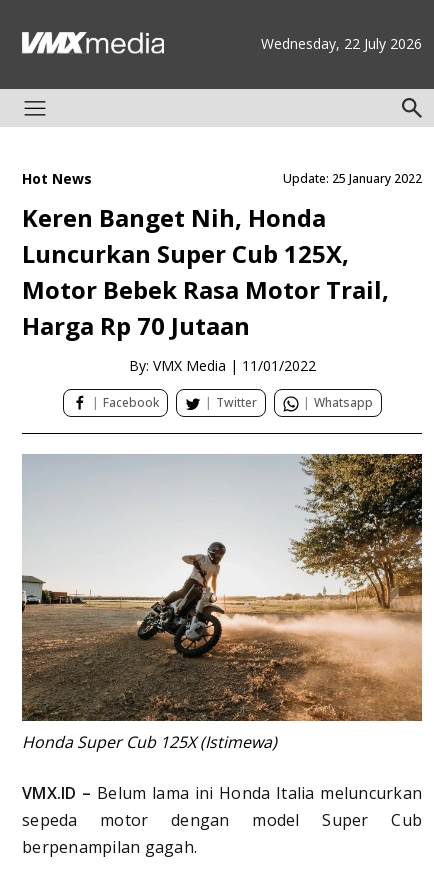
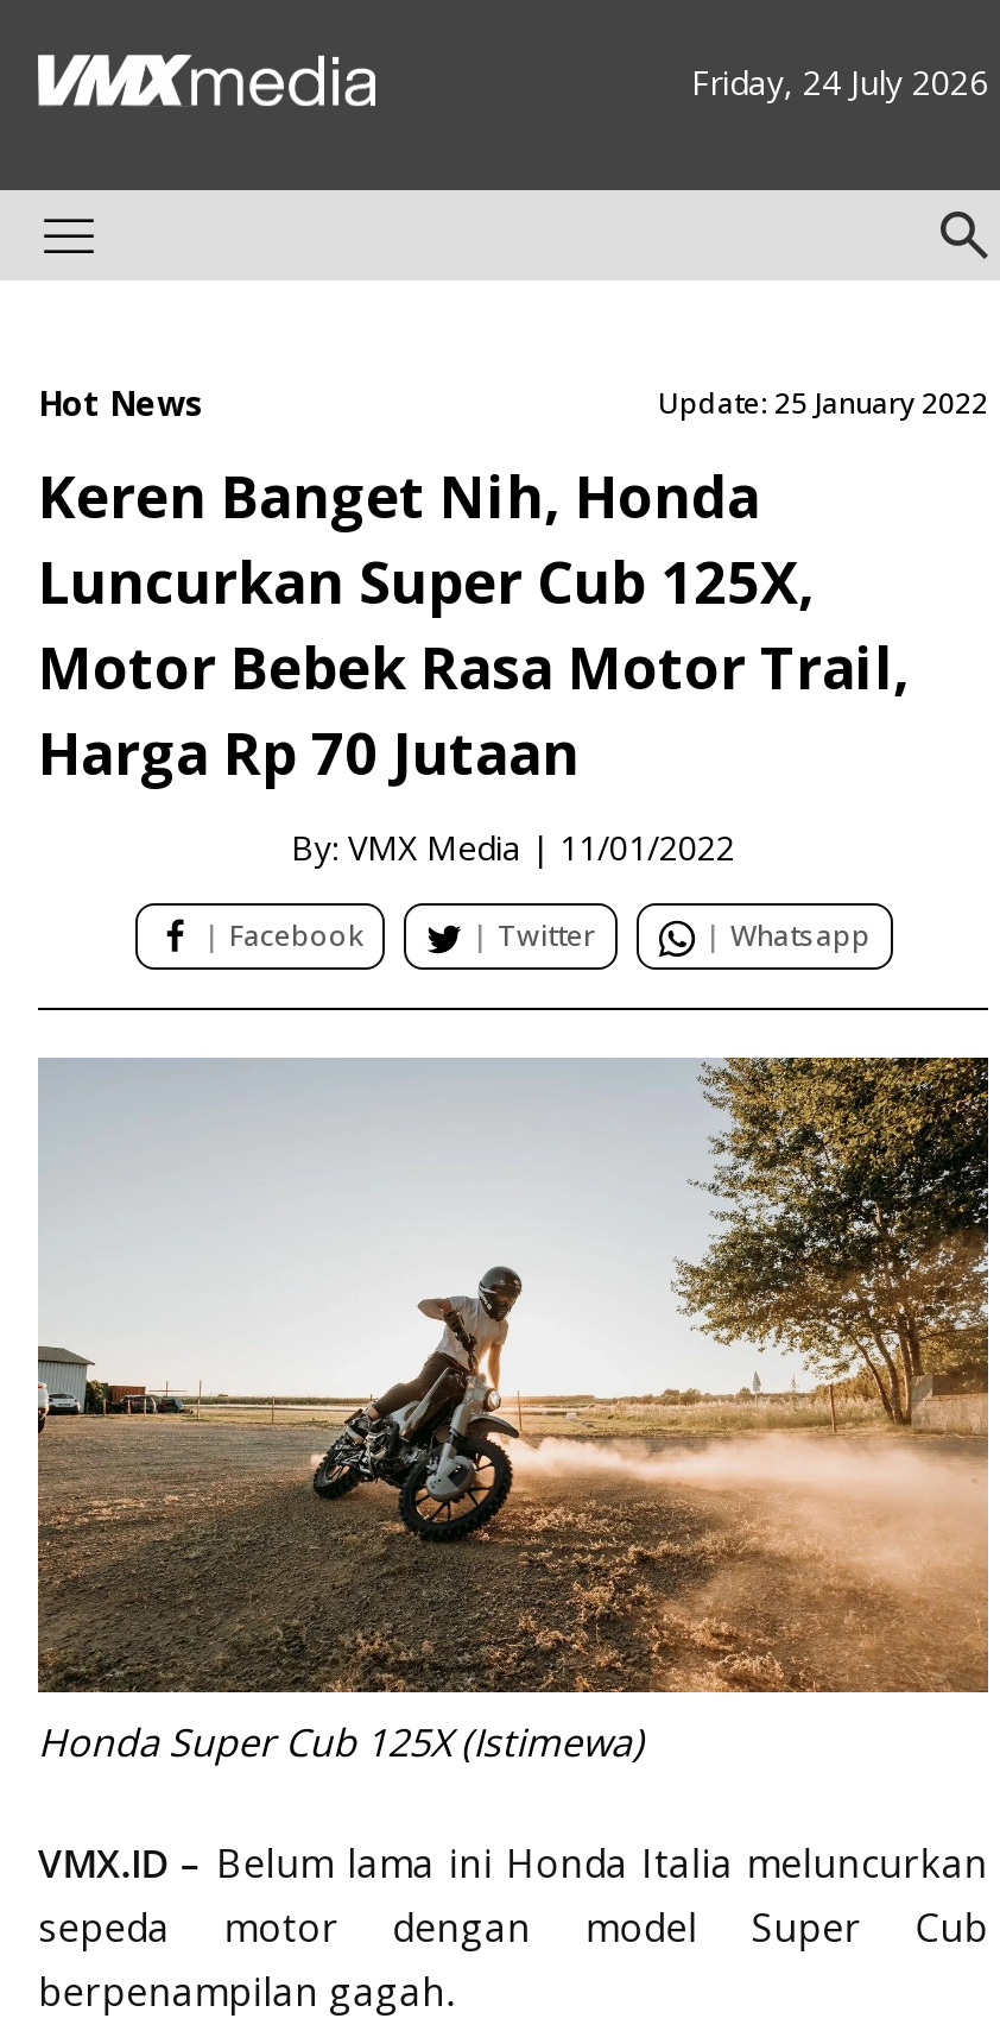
[261,33,422,52] Wednesday, 22 July 2026 -> [691,58,988,103] Friday, 24 July 2026

